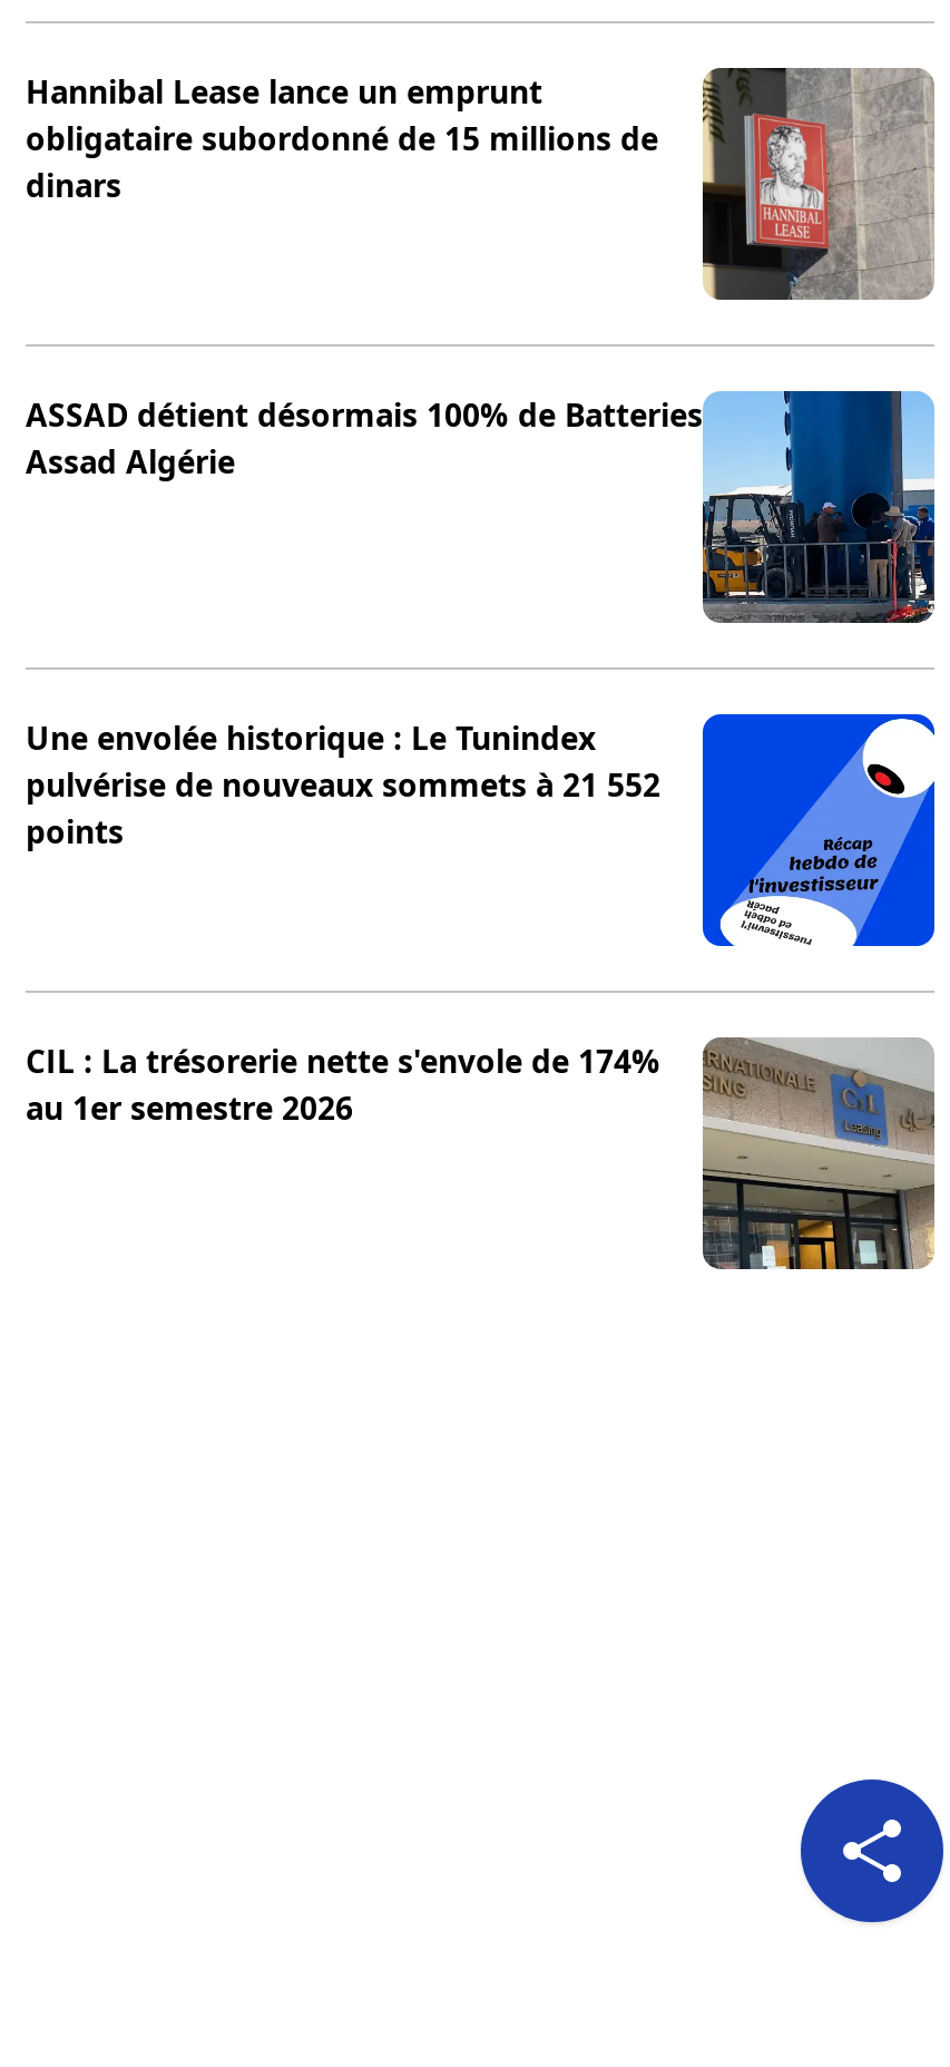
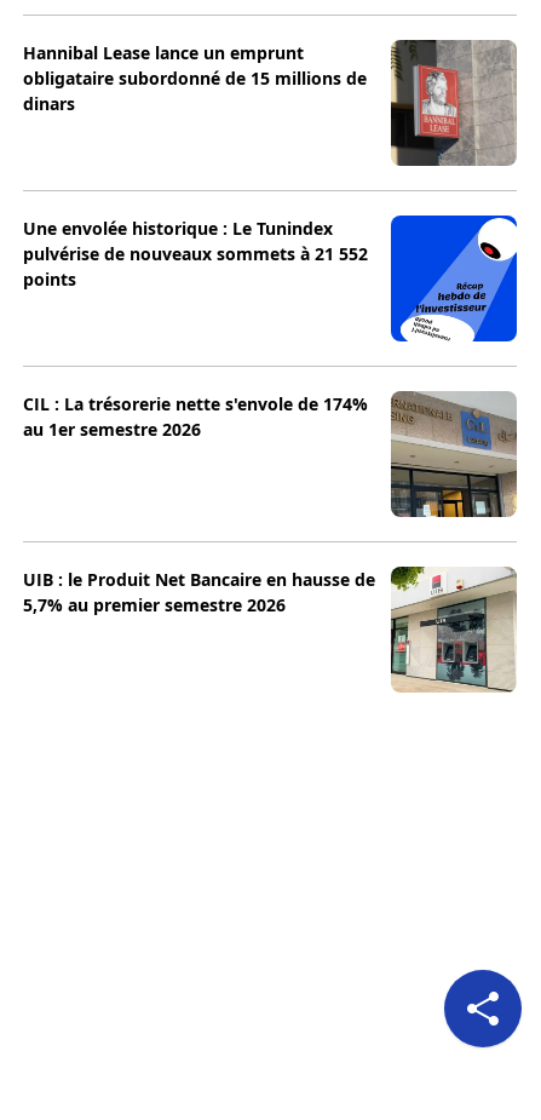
[26,389,934,623] [image] | ASSAD détient désormais 100% de Batteries | Assad Algérie -> none
moved [26,716,897,1129] -> [23,217,496,441]: [image] | Une envolée historique : Le Tunindex | pulvérise de nouveaux sommets à 21 552 | points | CIL : La trésorerie nette s'envole de 174% | au 1er semestre 2026
moved [698,1035,939,1274] -> [389,390,519,519]: [image]
none -> [23,565,517,693] [image] | UIB : le Produit Net Bancaire en hausse de | 5,7% au premier semestre 2026

